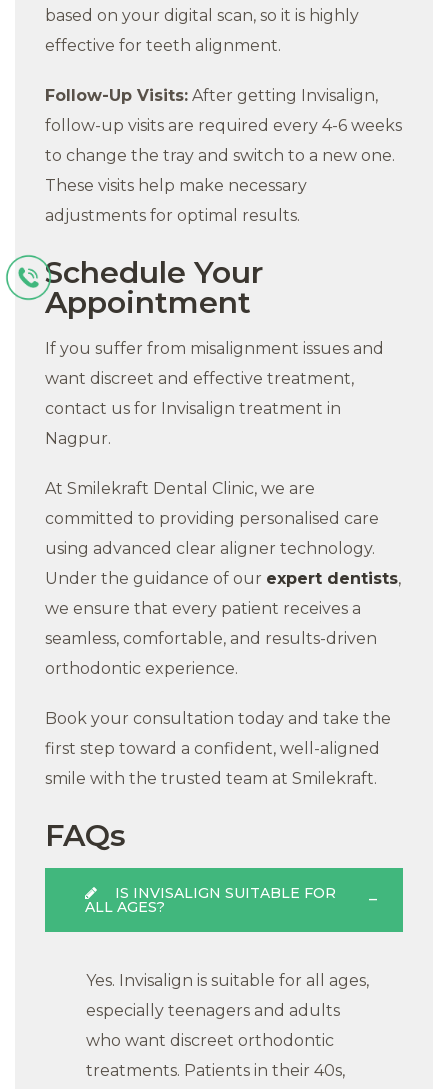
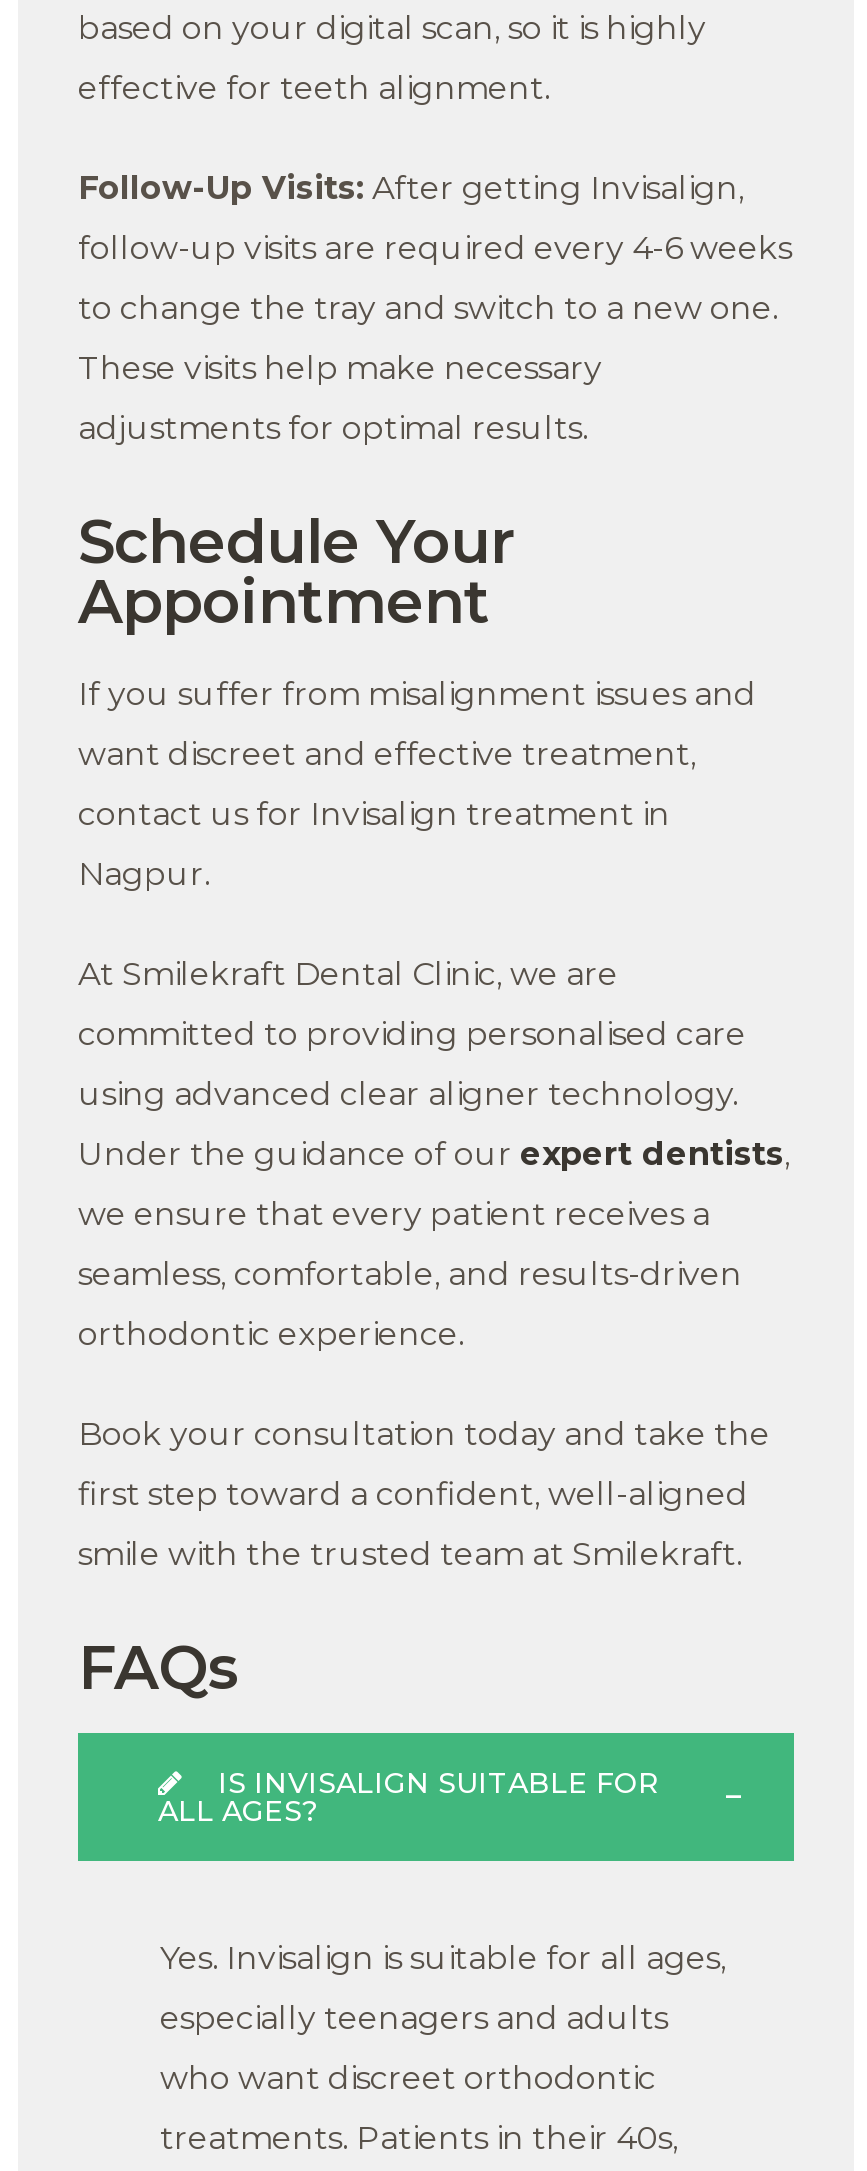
[5,254,42,301] [image] -> none

